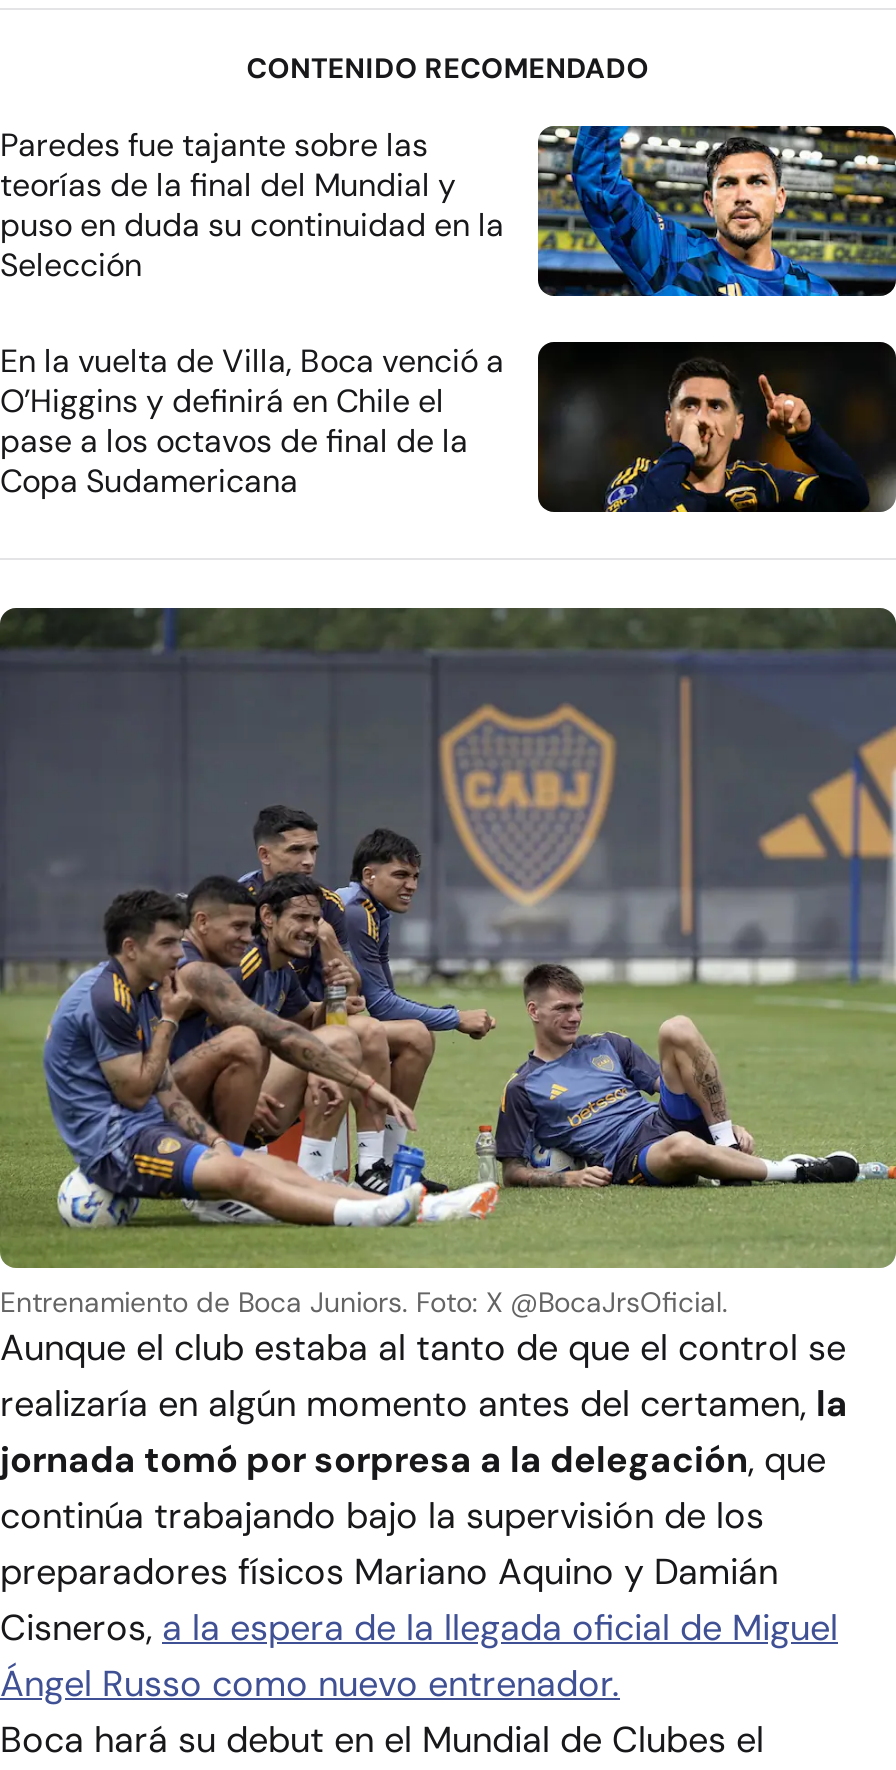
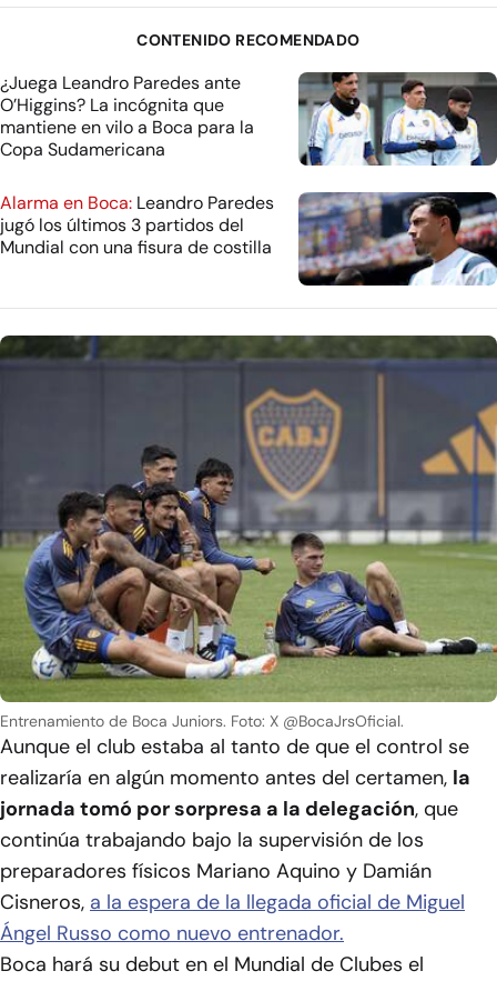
[0,123,890,463] [image] | Paredes fue tajante sobre las | teorías de la final del Mundial y | puso en duda su continuidad en la | Selección | En la vuelta de Villa, Boca venció a | O’Higgins y definirá en Chile el | pase a los octavos de final de la -> [0,71,494,167] [image] | ¿Juega Leandro Paredes ante | O’Higgins? La incógnita que | mantiene en vilo a Boca para la
[538,341,890,515] [image] -> [297,191,494,287] [image]
moved [0,461,298,503] -> [0,138,165,161]: Copa Sudamericana
none -> [0,191,274,259] Alarma en Boca: Leandro Paredes | jugó los últimos 3 partidos del | Mundial con una fisura de costilla

